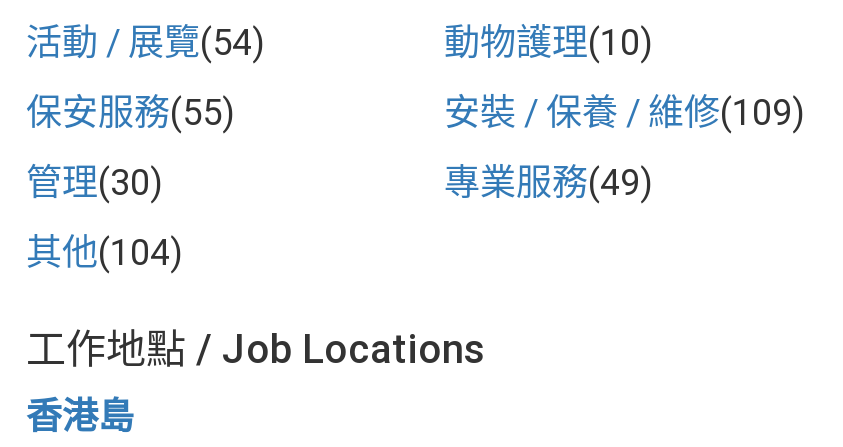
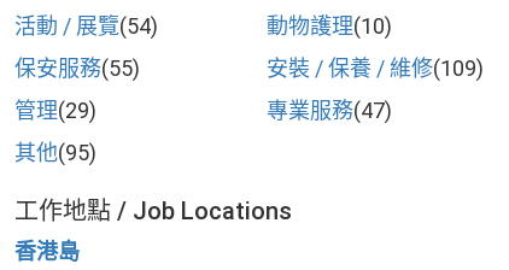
[26,161,162,203] 管理(30) -> [14,98,96,123] 管理(29)
[444,161,652,203] 專業服務(49) -> [267,98,392,123] 專業服務(47)
[26,231,182,273] 其他(104) -> [14,140,96,165] 其他(95)

